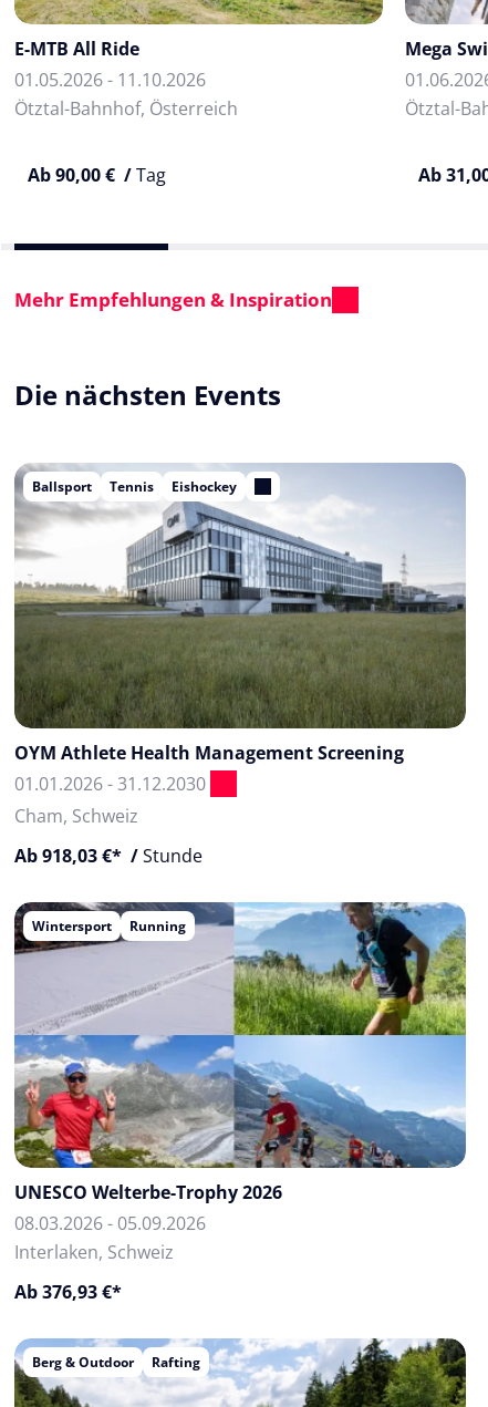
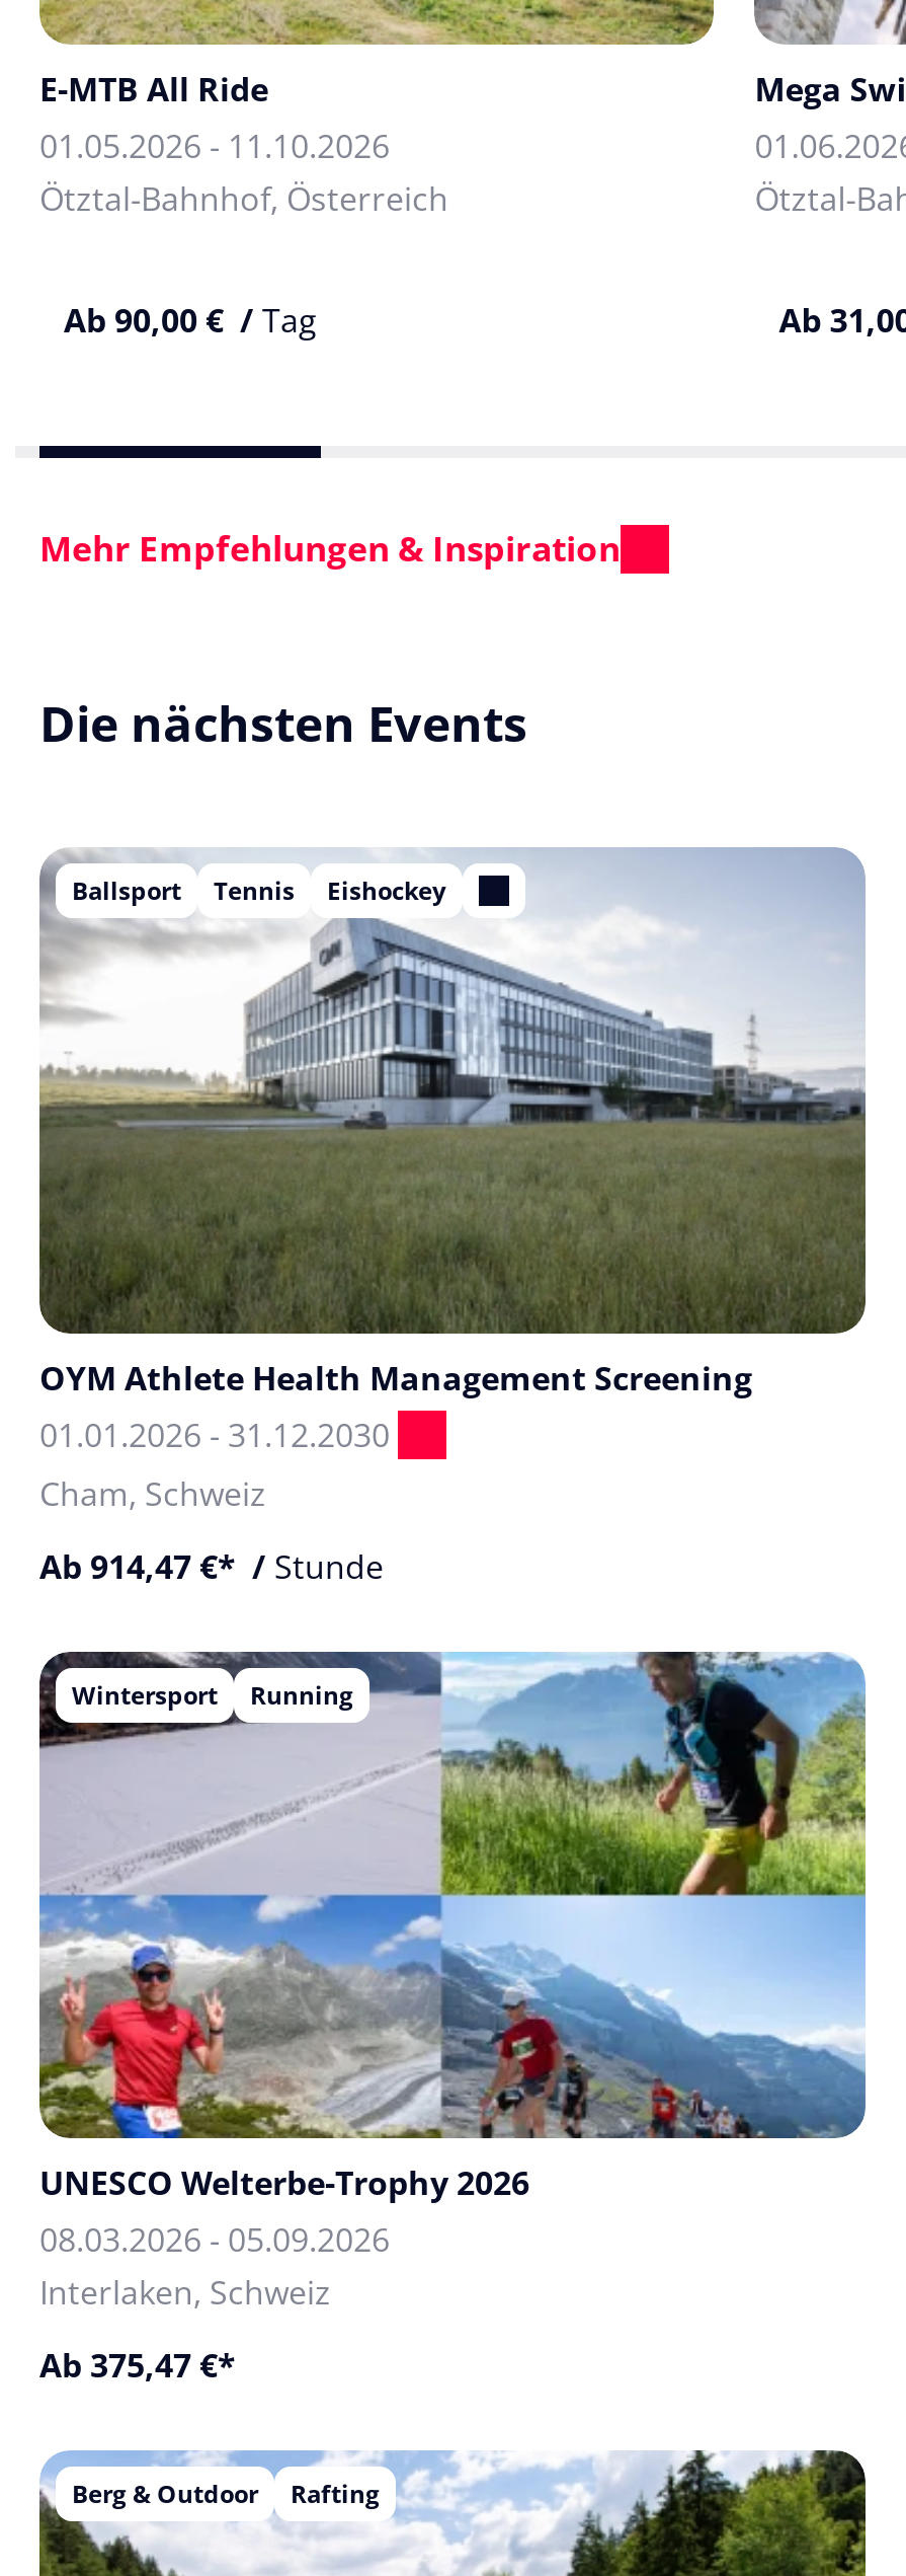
[14,844,203,868] Ab 918,03 €* / Stunde -> [39,1545,384,1589] Ab 914,47 €* / Stunde
[14,1280,122,1304] Ab 376,93 €* -> [39,2343,236,2388] Ab 375,47 €*

